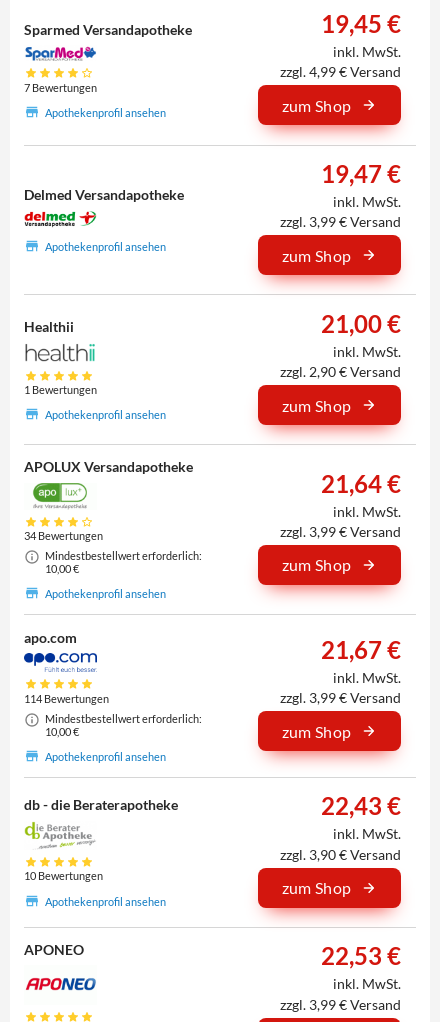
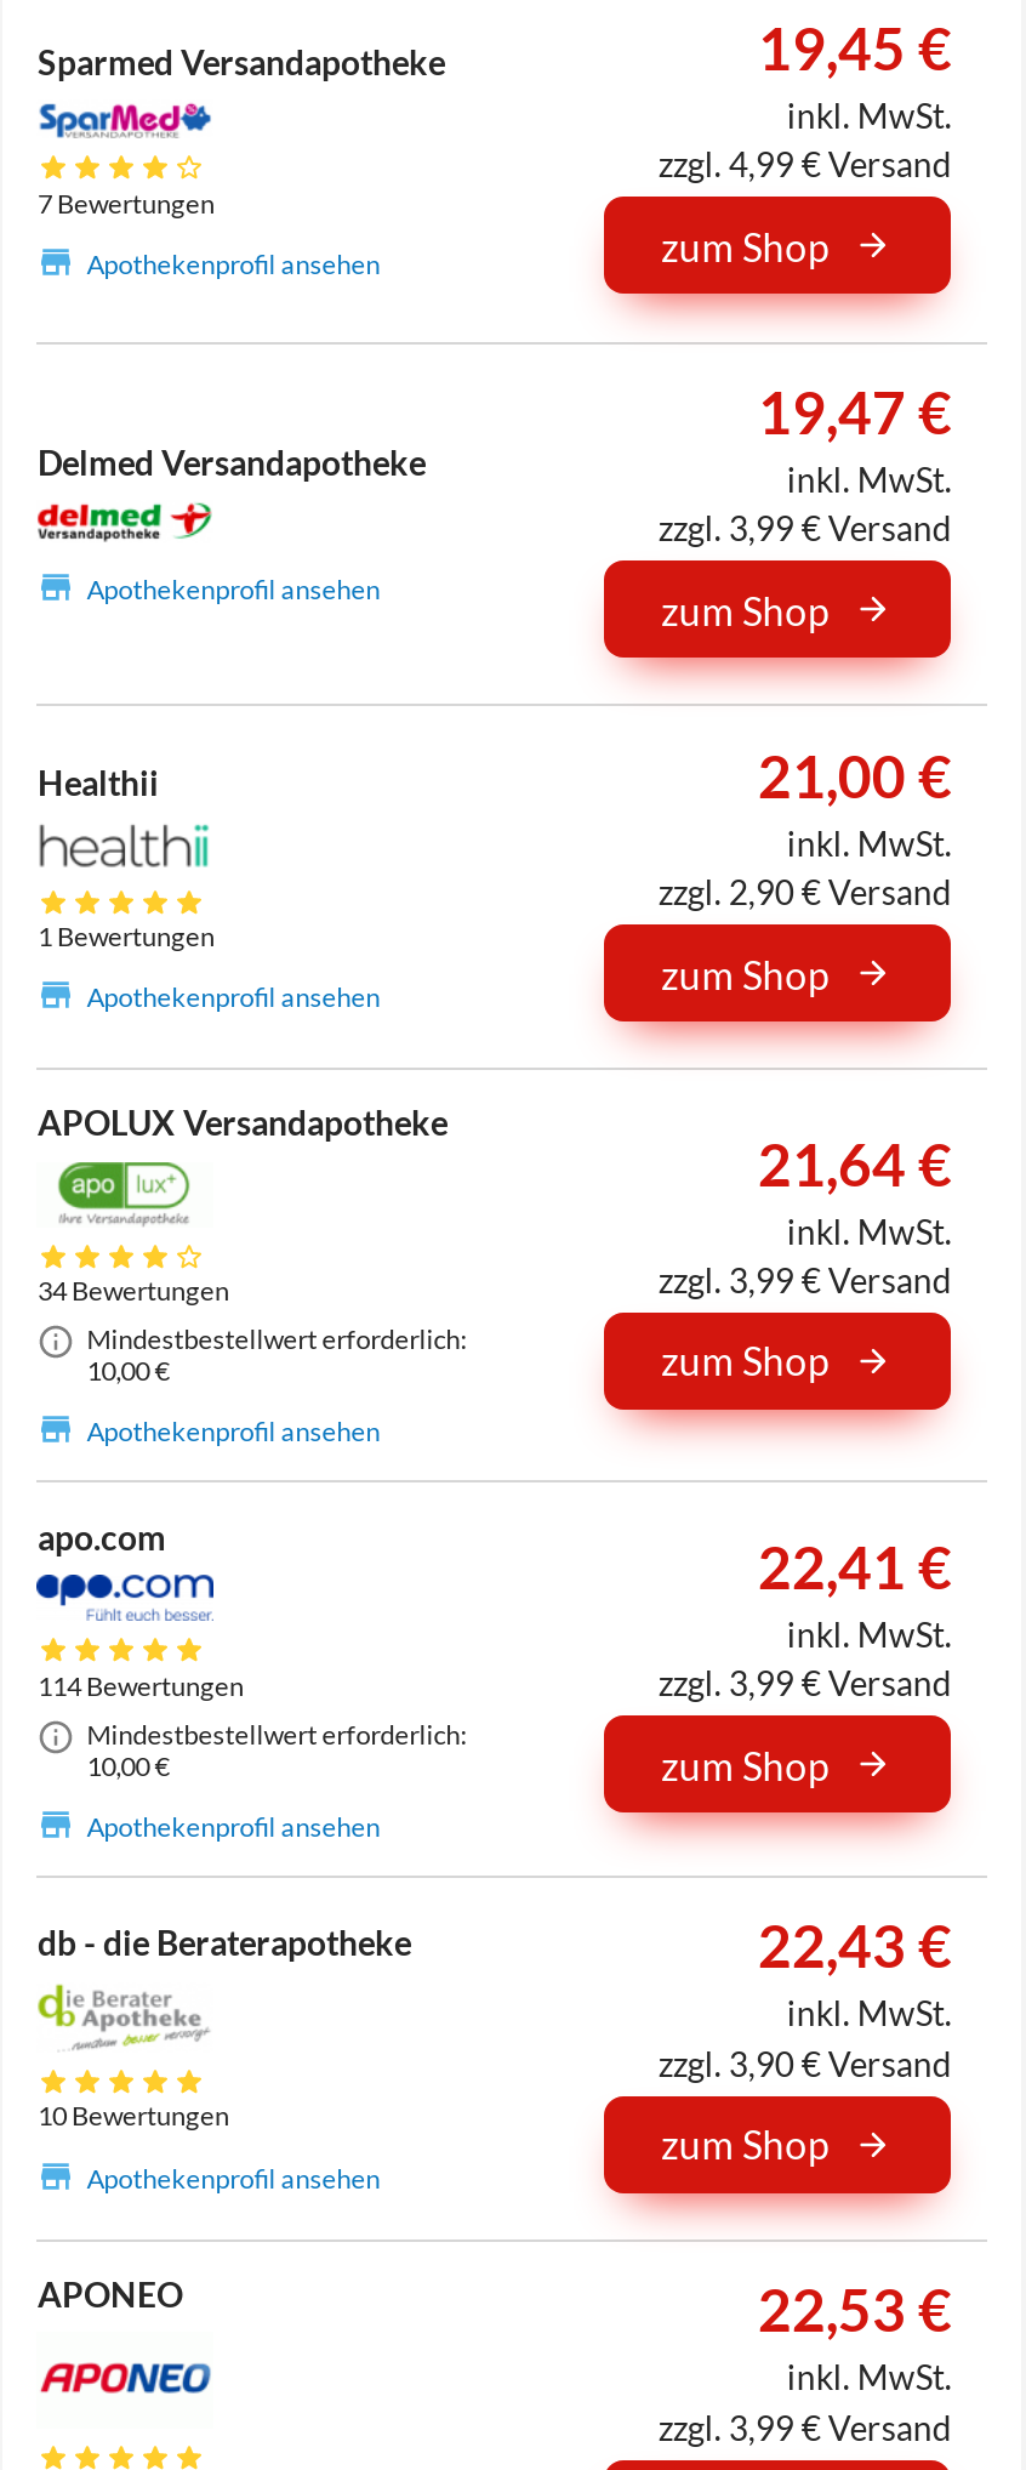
[321,635,401,664] 21,67 € -> [757,1531,952,1601] 22,41 €

